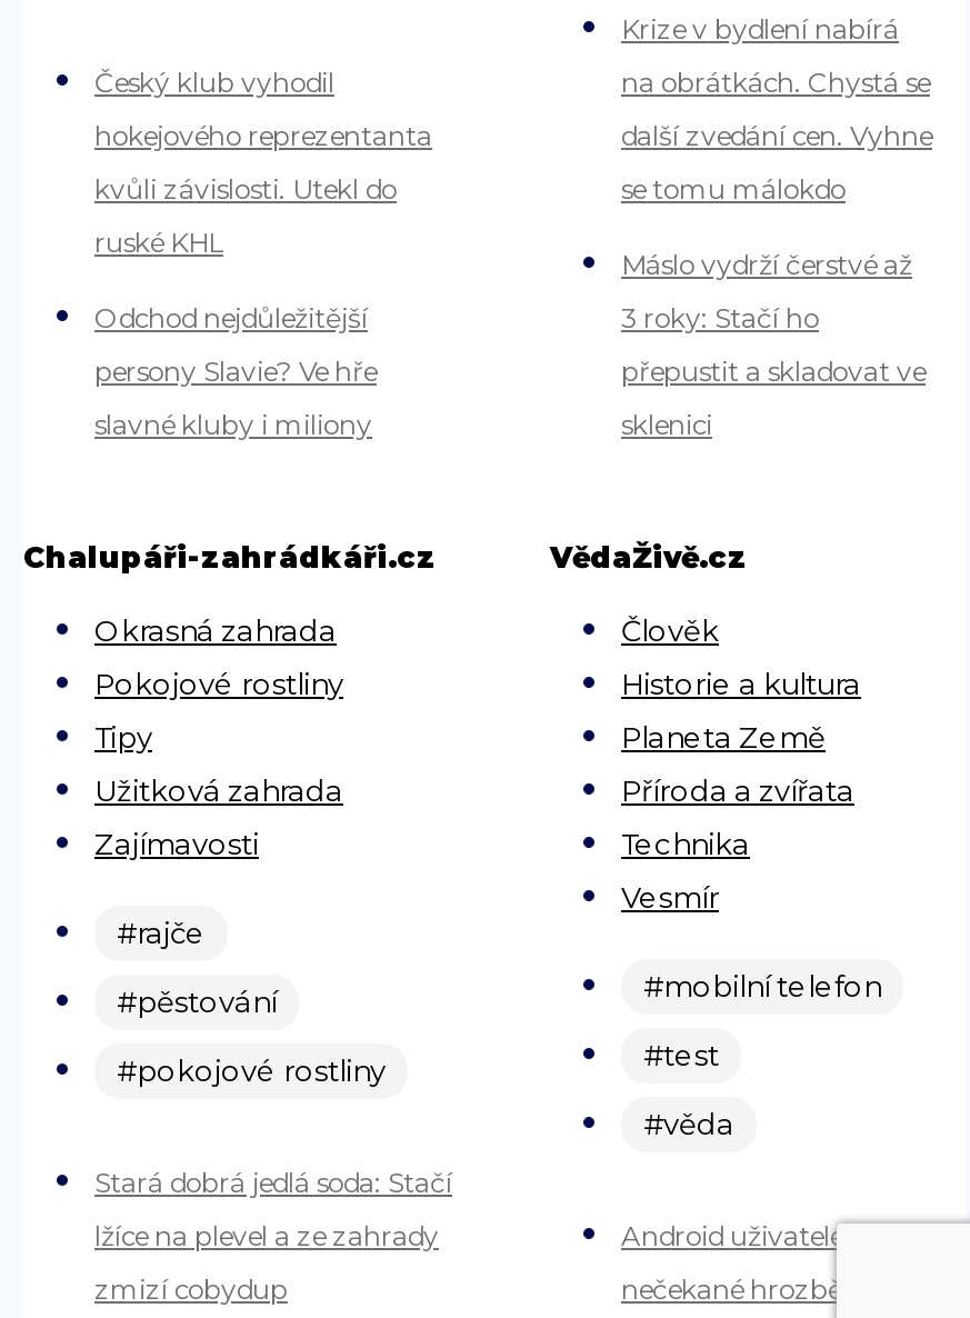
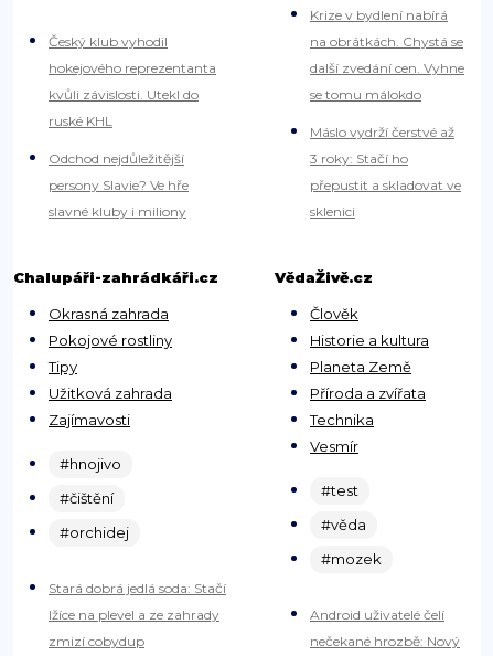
[117,915,206,950] #rajče -> [60,455,121,473] #hnojivo
[643,968,881,1004] #mobilní telefon -> none
[117,984,277,1019] #pěstování -> [60,489,114,507] #čištění
moved [643,1037,719,1073] -> [321,482,358,499]: #test
[117,1053,386,1088] #pokojové rostliny -> [60,524,129,541] #orchidej
moved [643,1106,734,1142] -> [321,516,366,534]: #věda
none -> [321,550,382,568] #mozek

